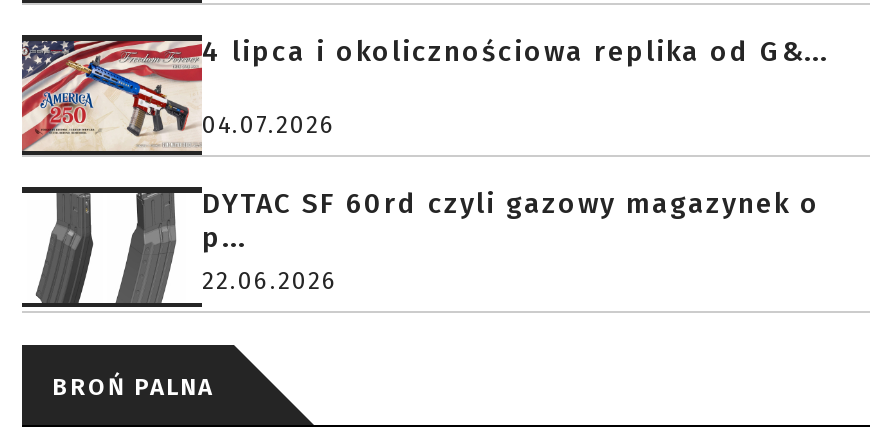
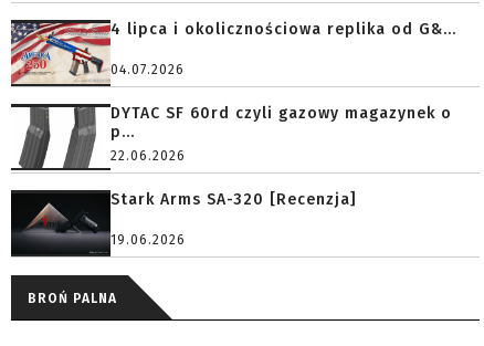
none -> [10,190,358,258] [image] | Stark Arms SA-320 [Recenzja] | 19.06.2026

